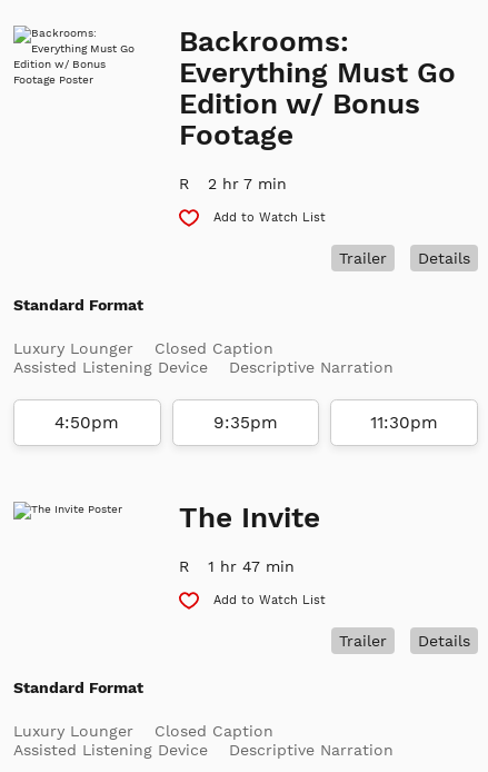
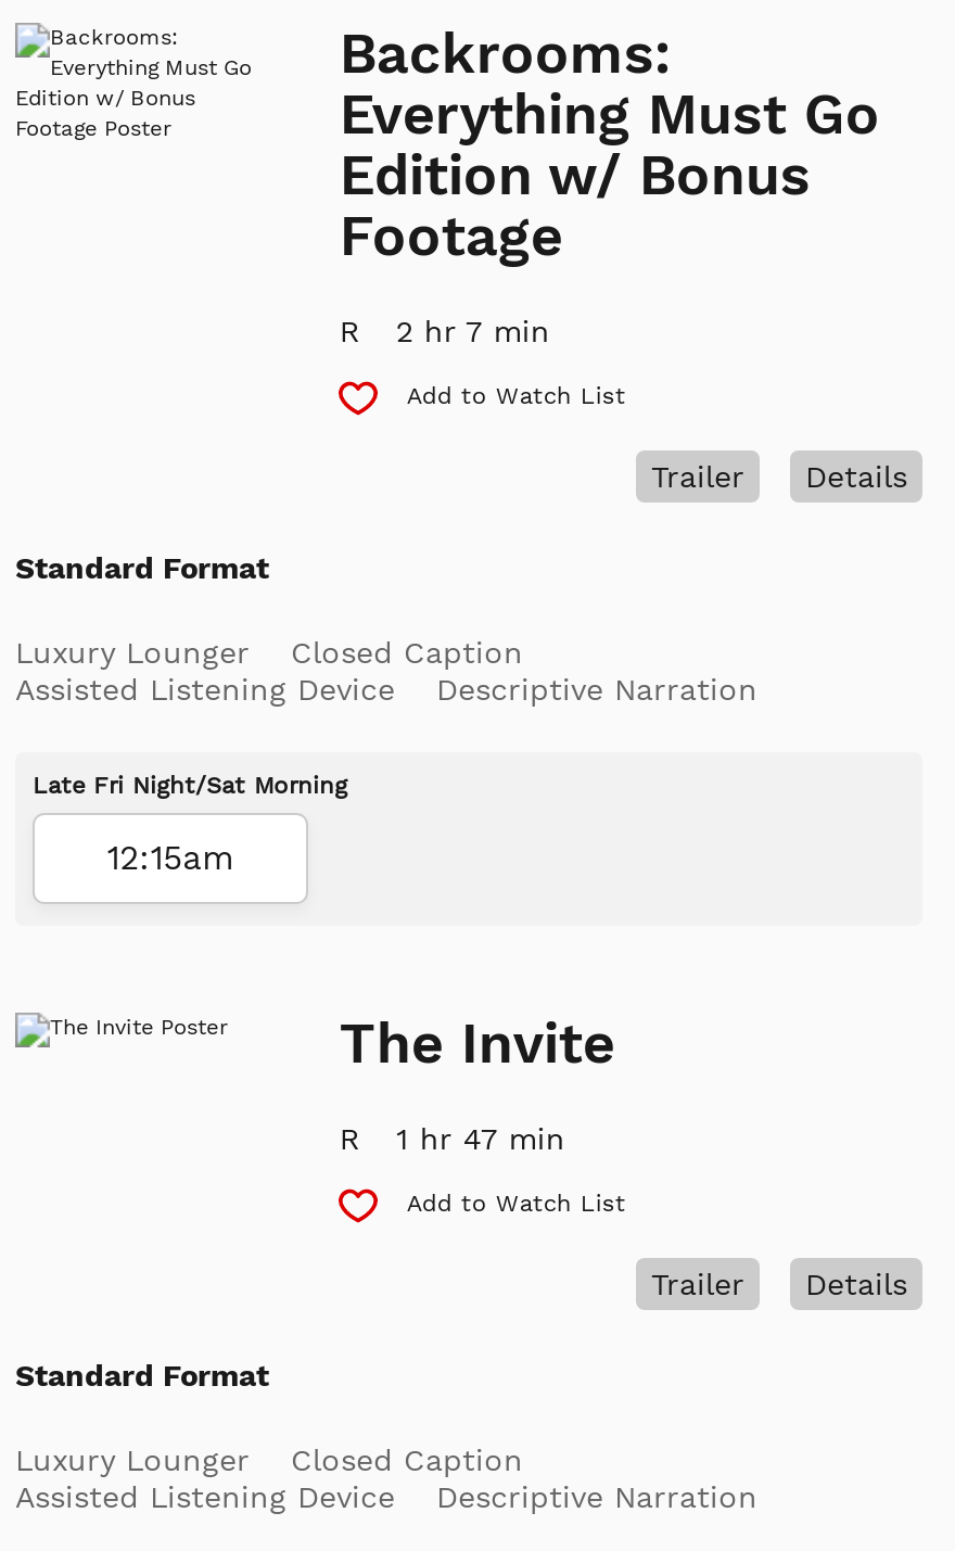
[55,413,438,433] 4:50pm | 9:35pm | 11:30pm -> [33,771,347,878] Late Fri Night/Sat Morning | 12:15am

